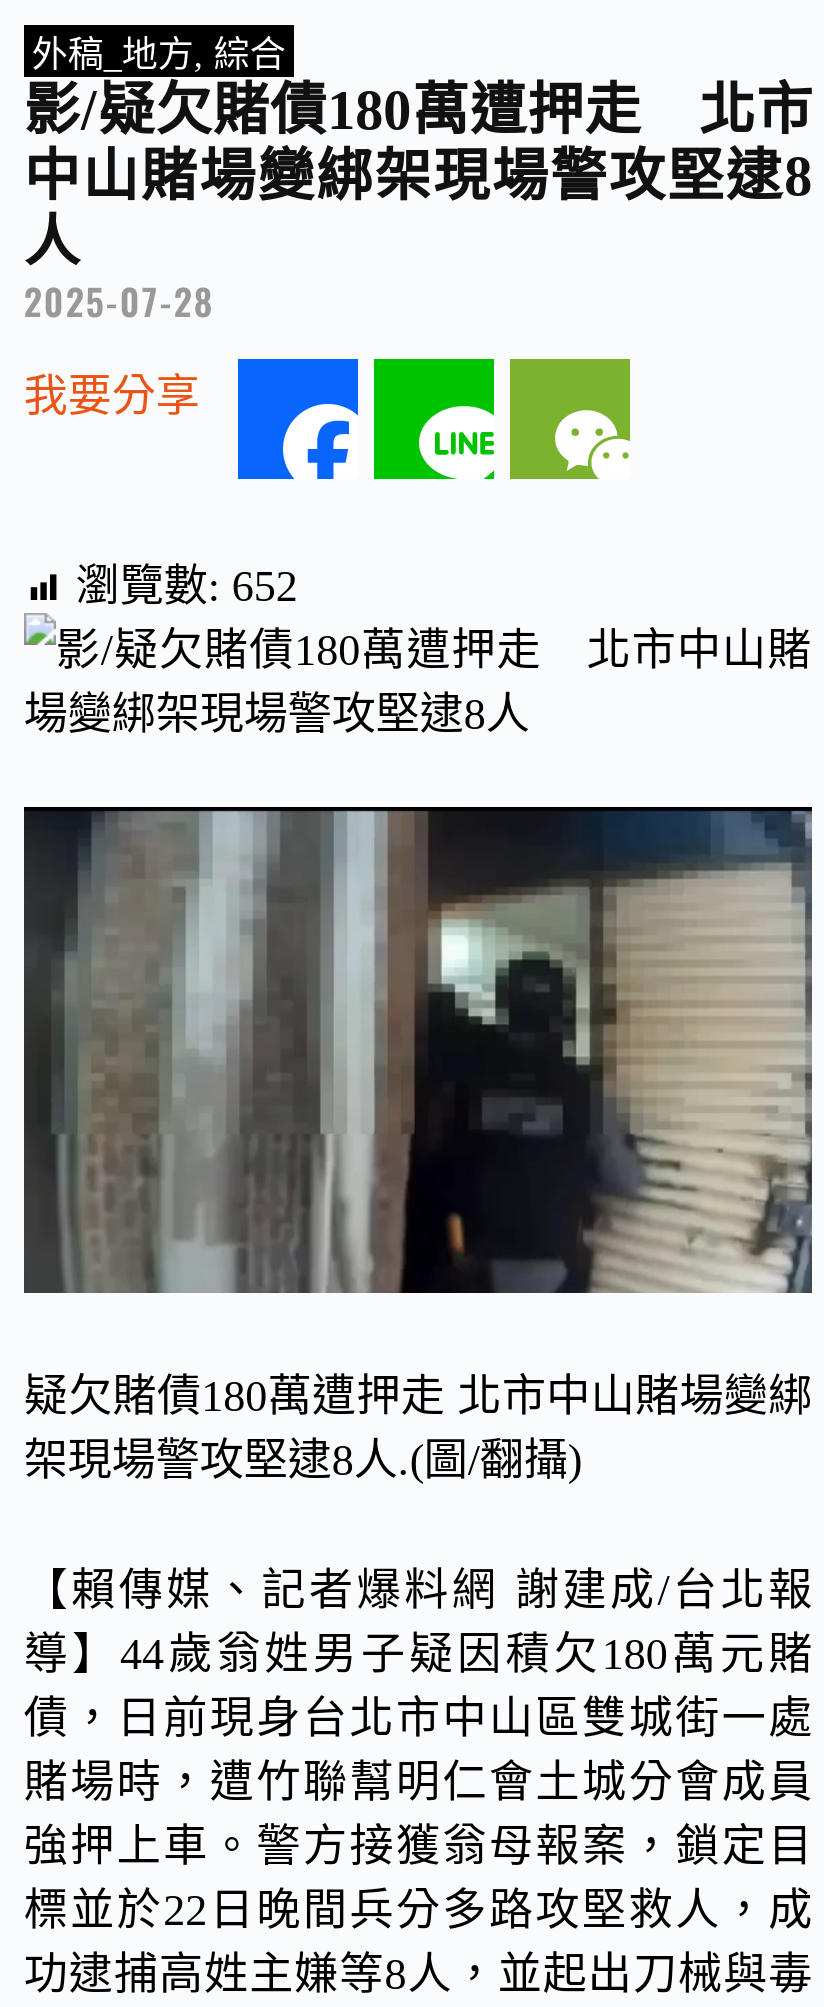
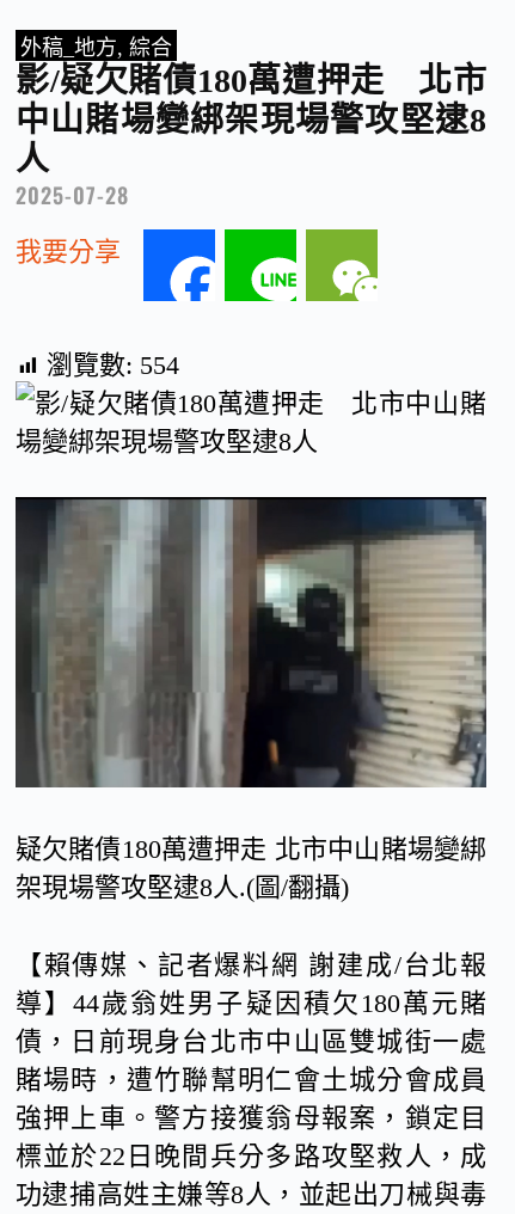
[76,561,298,611] 瀏覽數: 652 -> [46,350,179,380] 瀏覽數: 554

